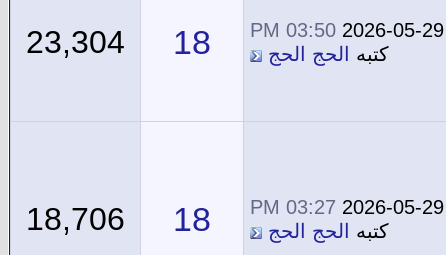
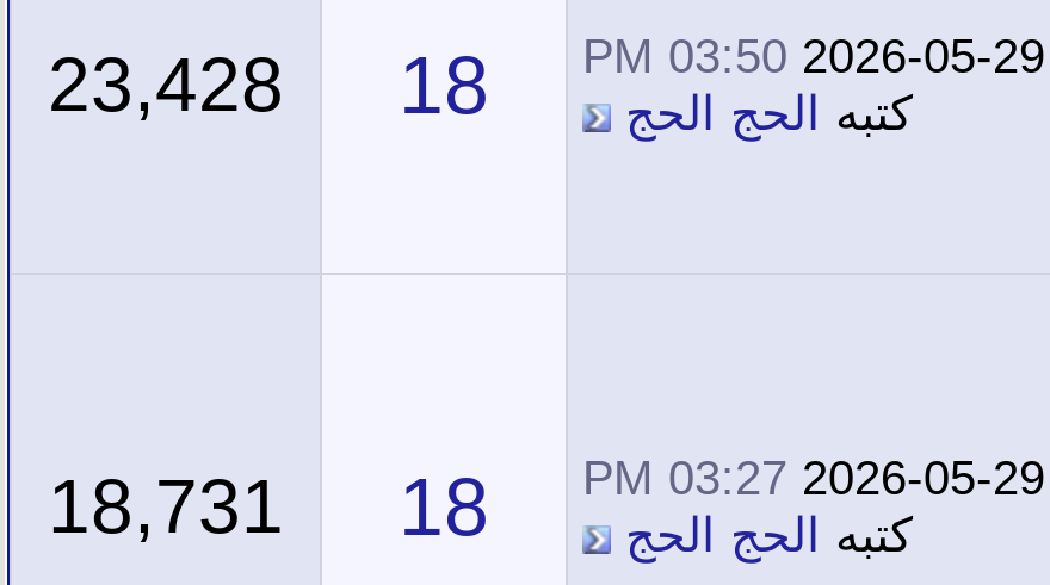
[26,23,211,61] 23,304 18 -> [48,39,489,130] 23,428 18
[26,200,211,238] 18,706 18 -> [48,461,489,552] 18,731 18

